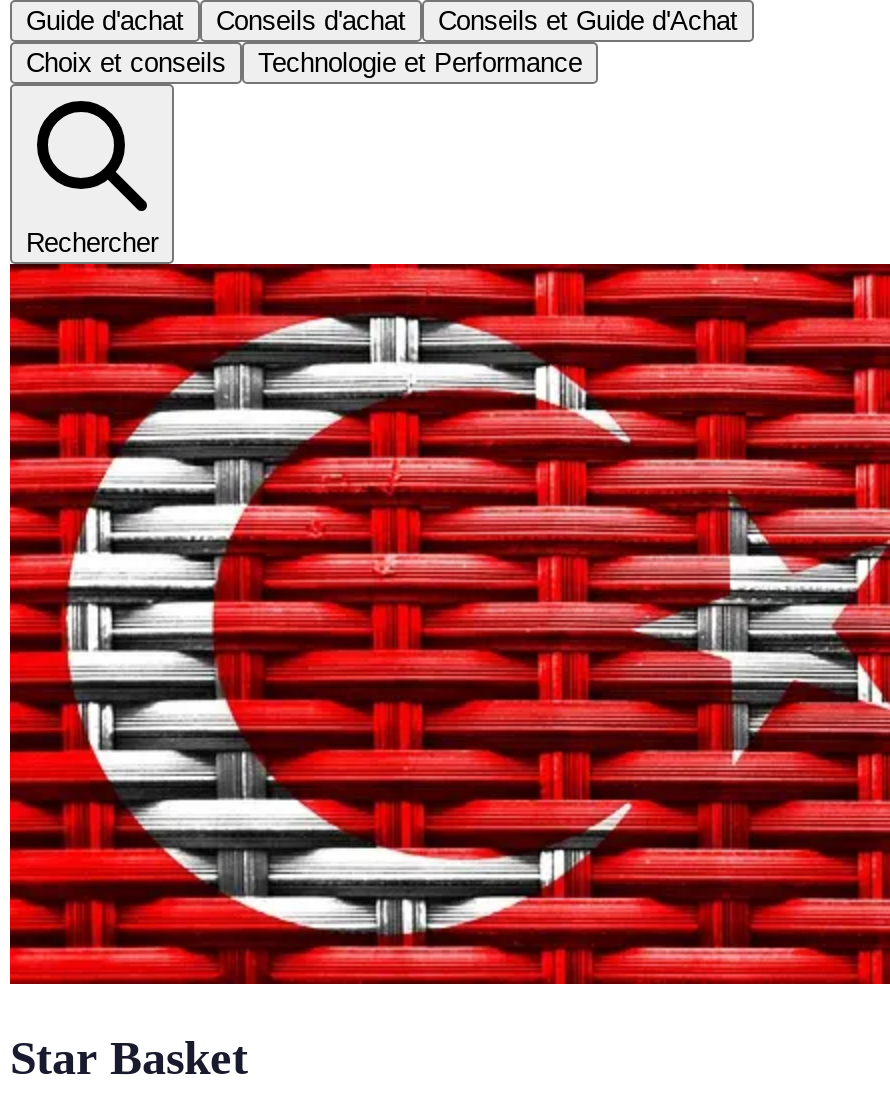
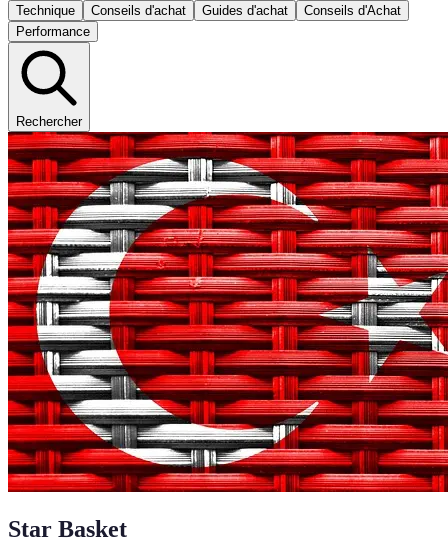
[26,6,184,36] Guide d'achat -> [16,3,75,18] Technique
[26,6,738,78] Conseils et Guide d'Achat | Choix et conseils | Technologie et Performance -> [16,3,401,39] Guides d'achat | Conseils d'Achat | Performance

